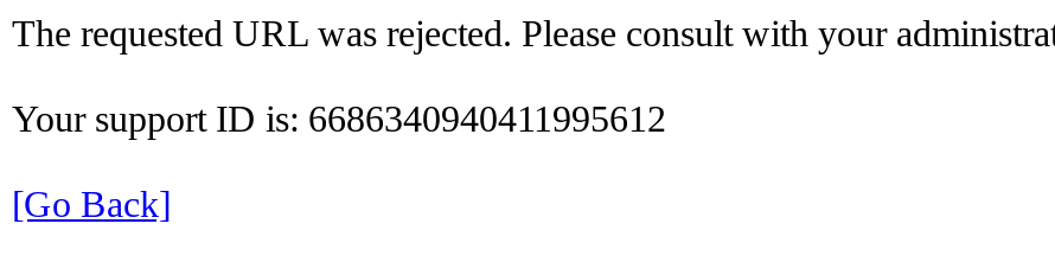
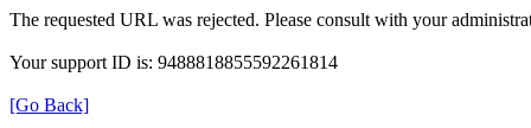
[12,98,666,139] Your support ID is: 6686340940411995612 -> [9,52,338,72] Your support ID is: 9488818855592261814

